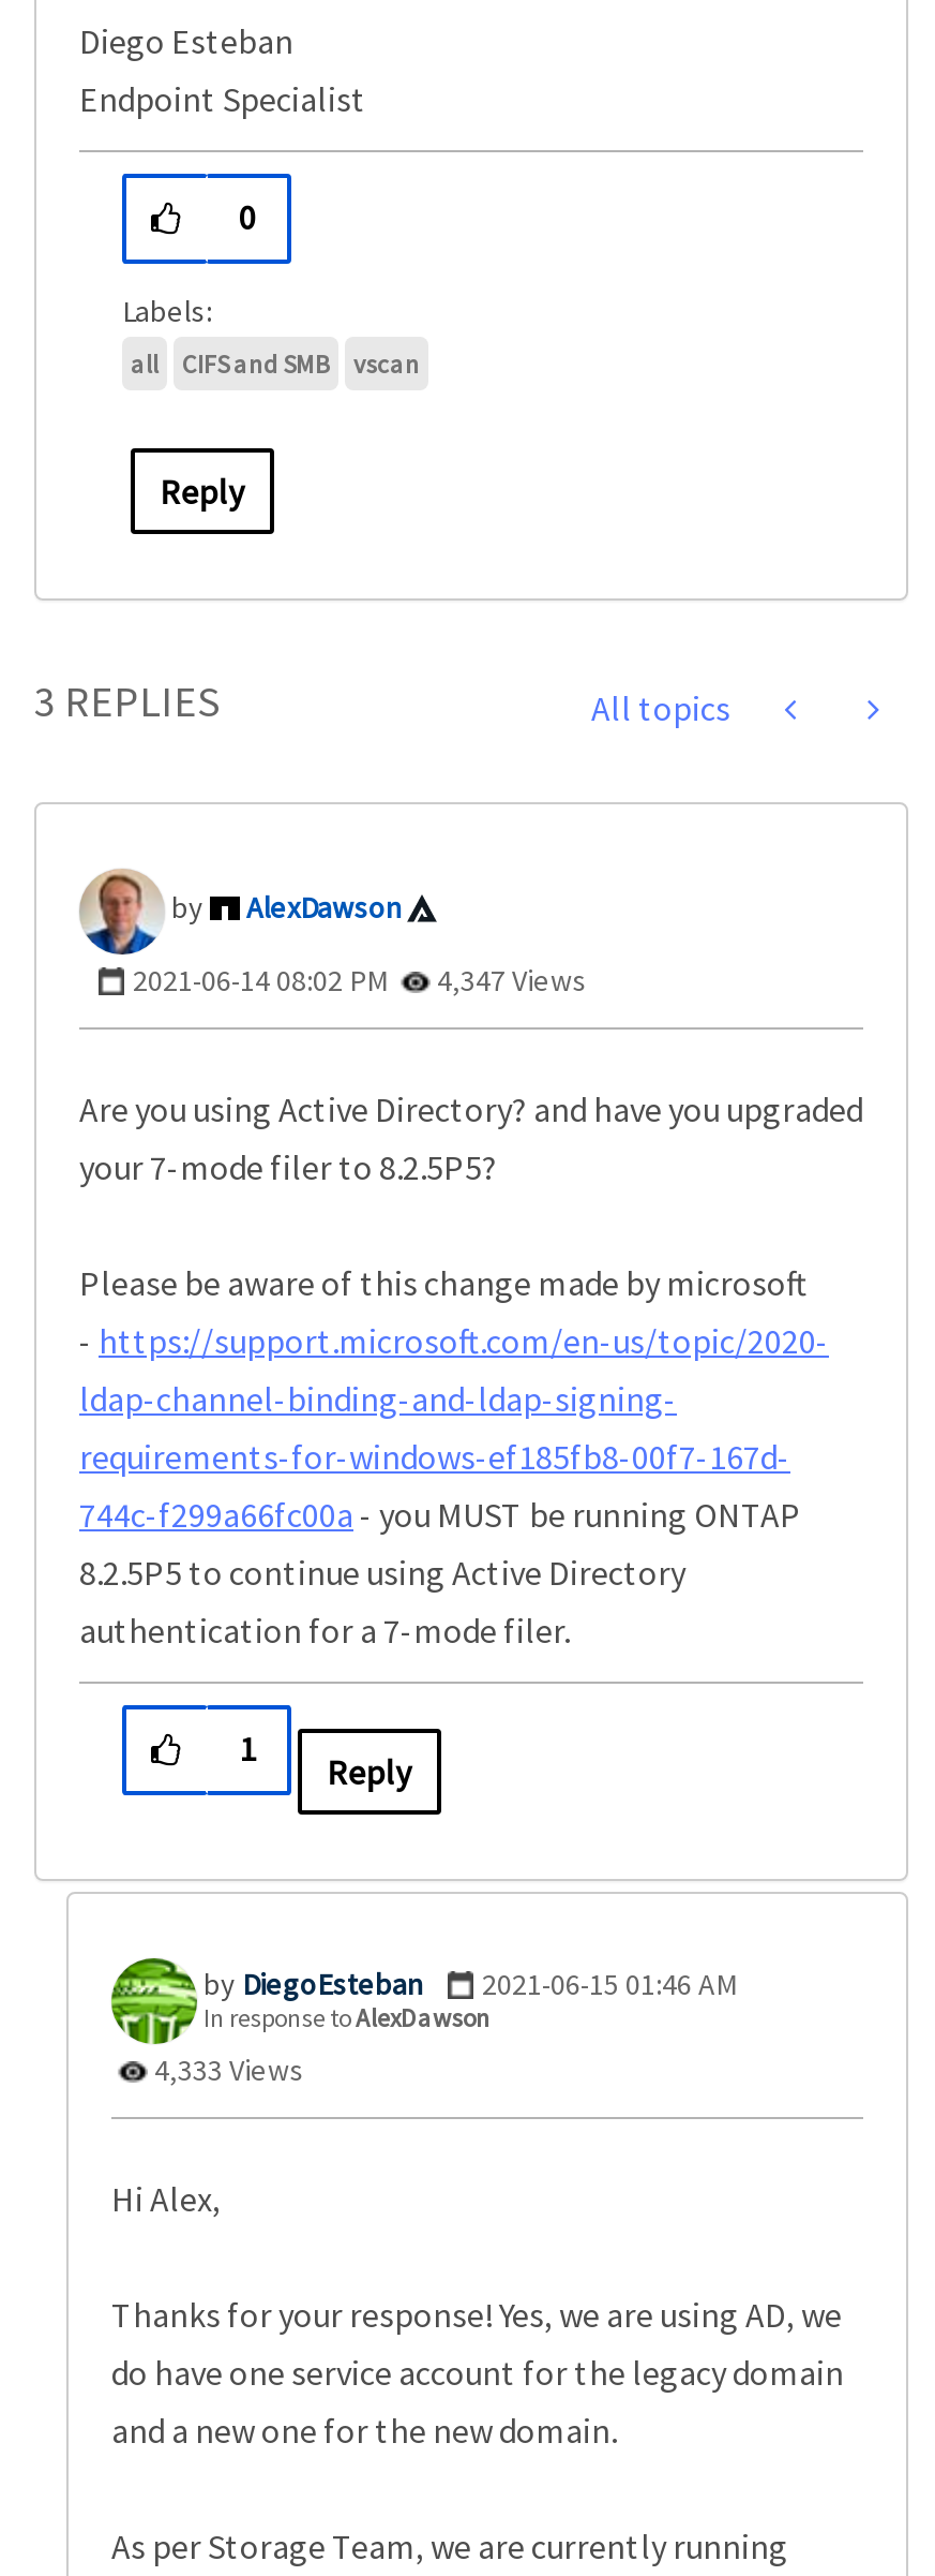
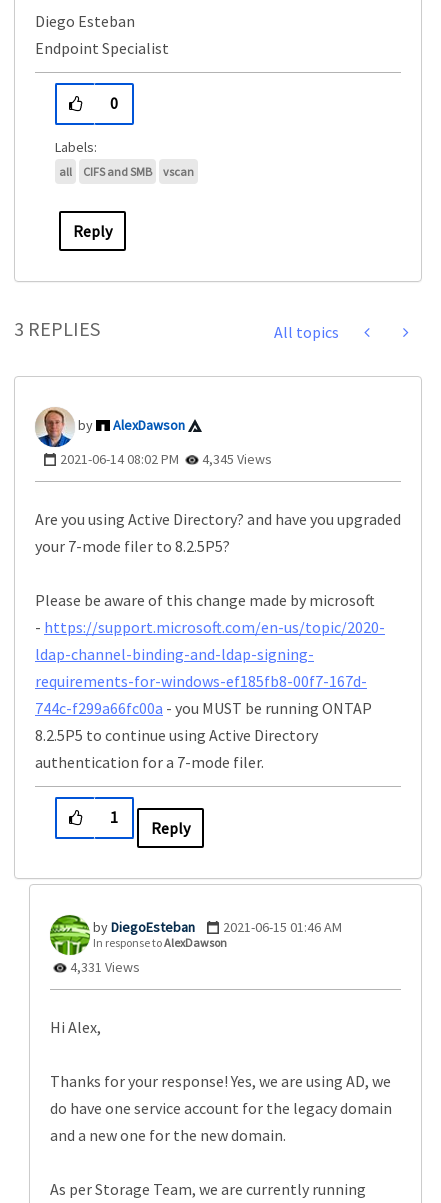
[133,961,587,1000] 2021-06-14 08:02 PM 4,347 Views -> [60,450,272,468] 2021-06-14 08:02 PM 4,345 Views
[148,2051,304,2089] 4,333 Views -> [67,958,140,976] 4,331 Views

